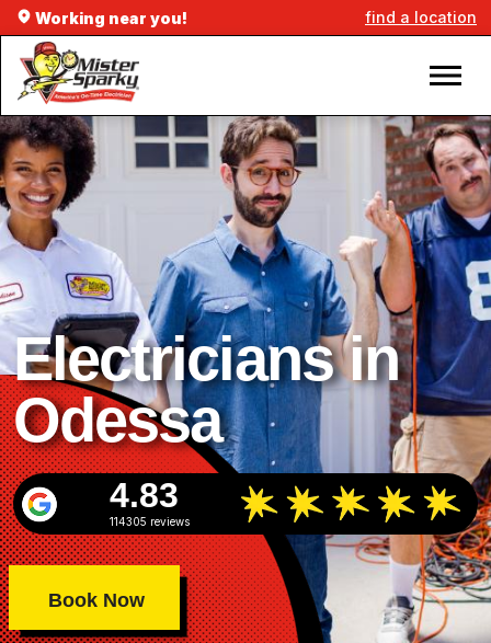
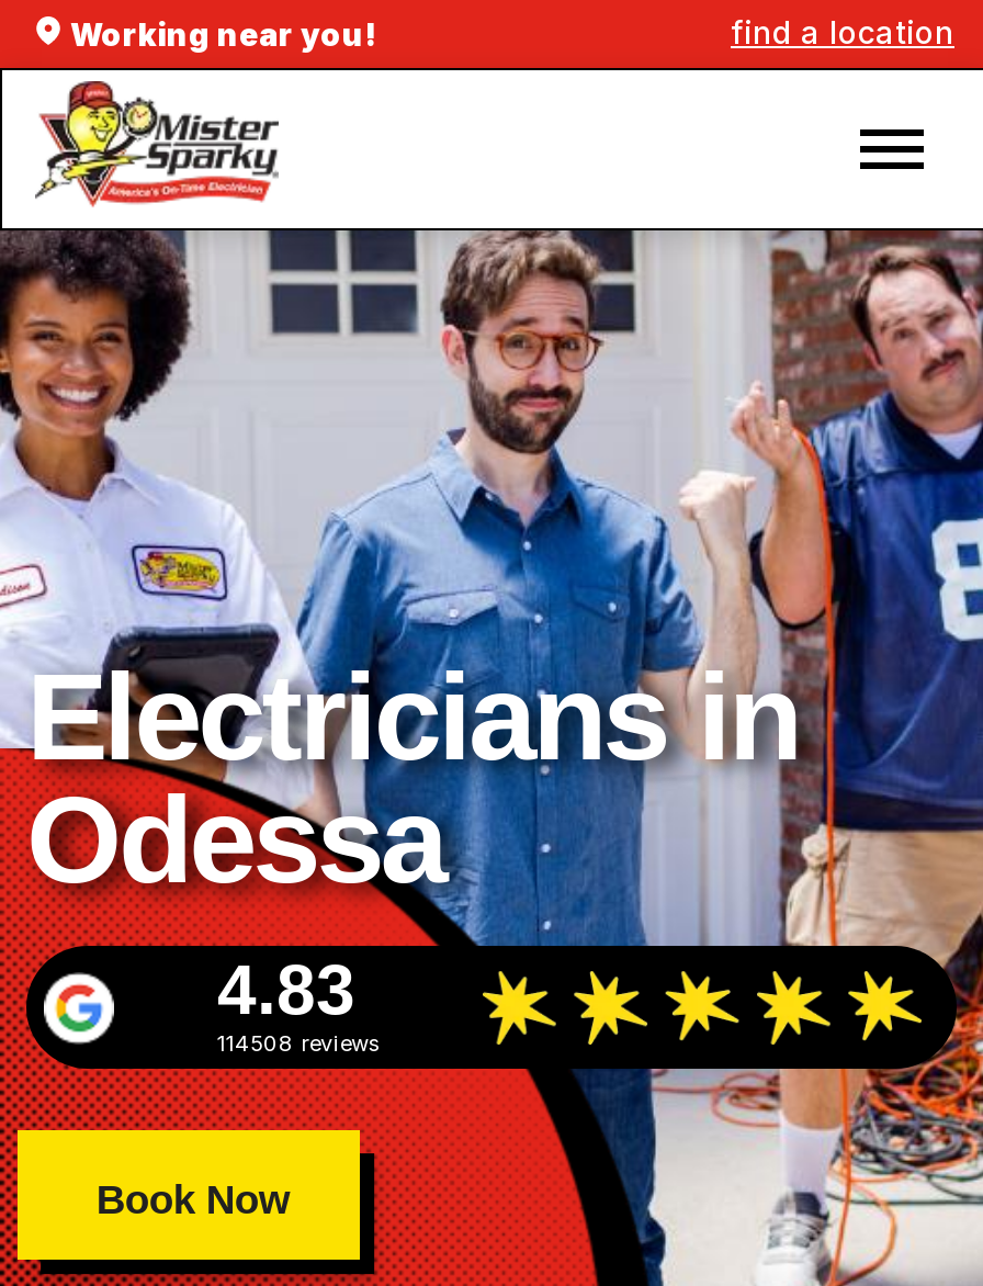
[109,515,189,528] 114305 reviews -> [217,1029,380,1056] 114508 reviews

